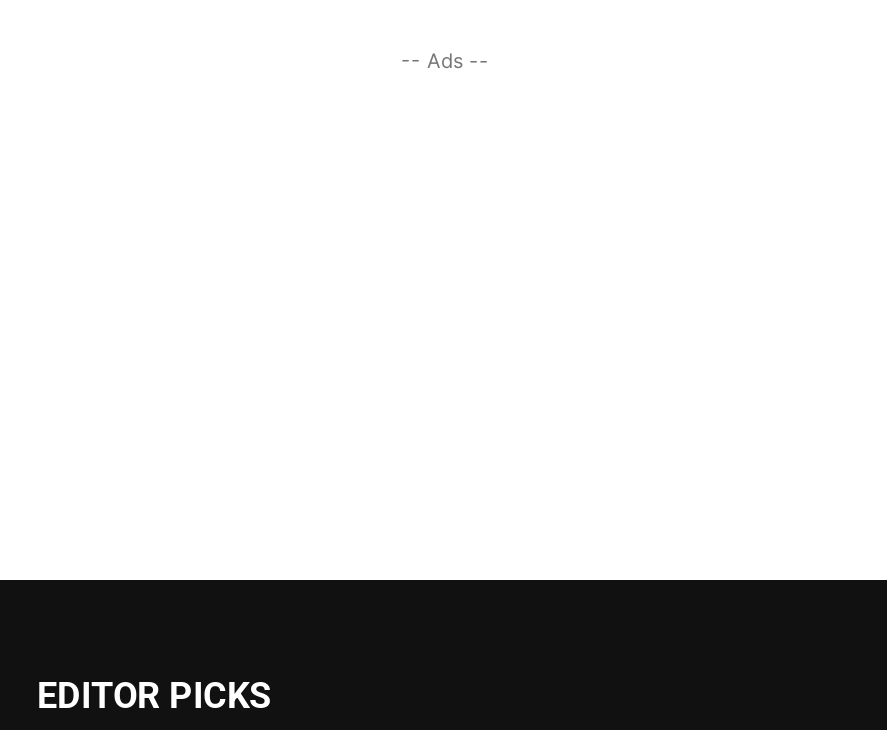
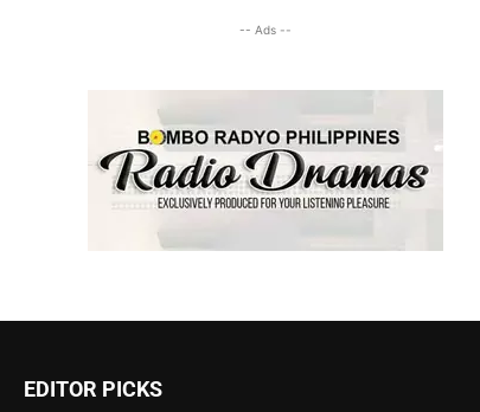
none -> [90,90,442,251] [image]

